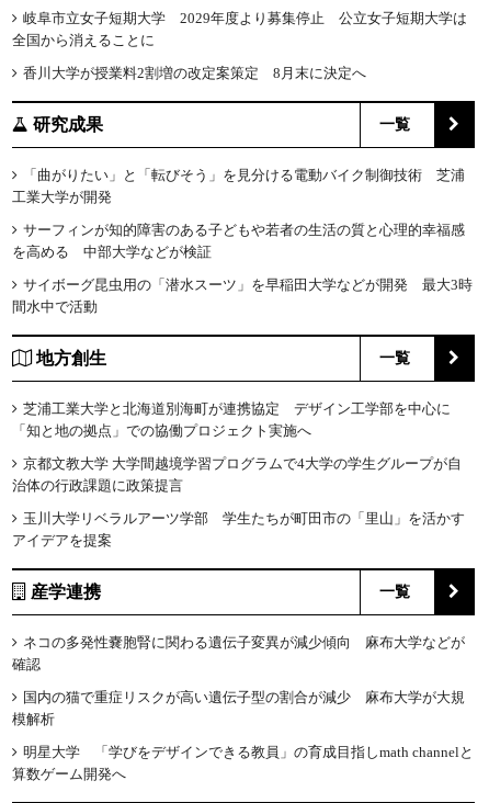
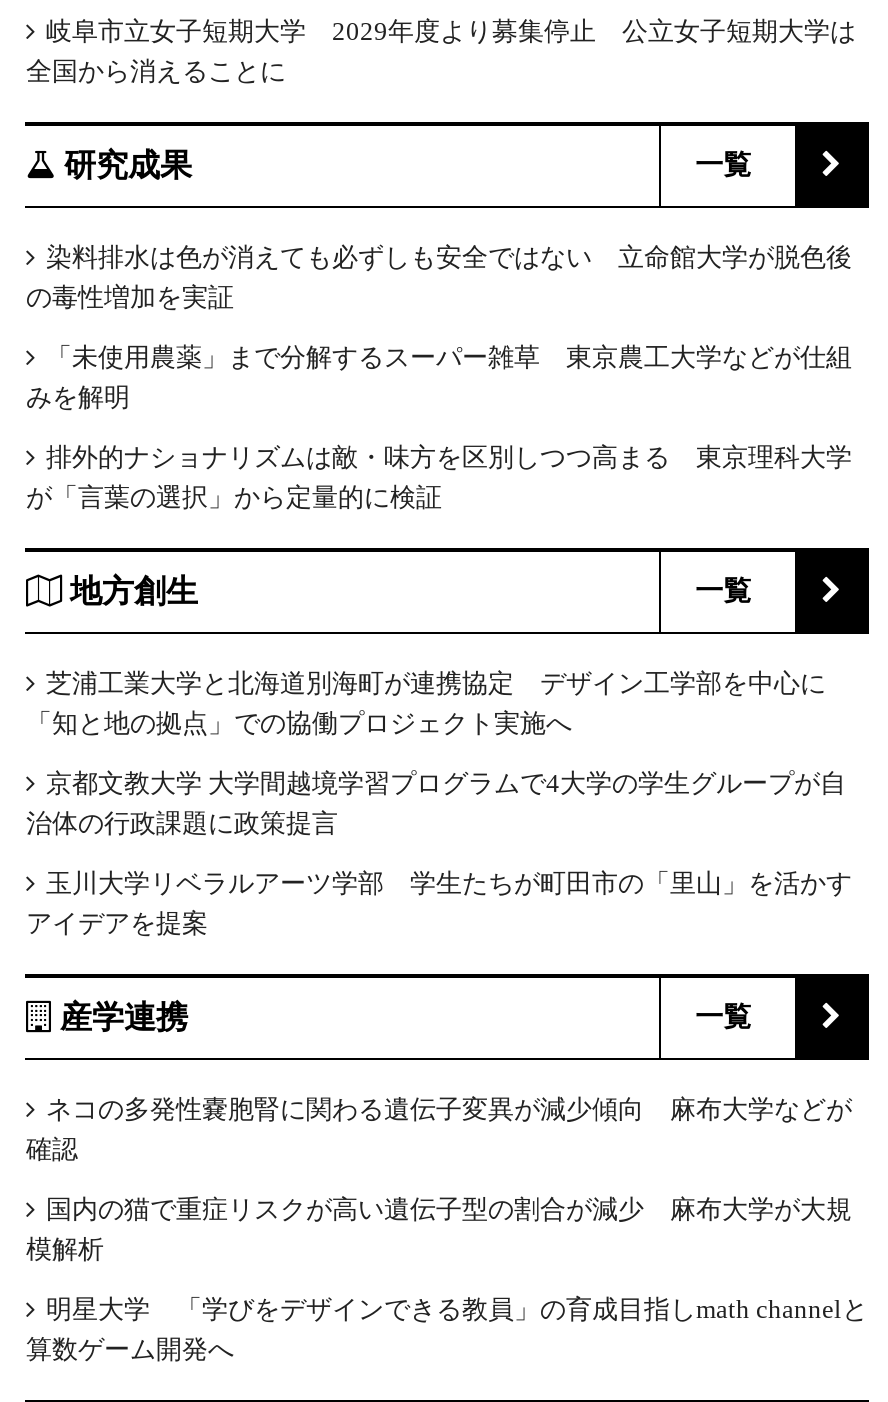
[23,65,367,81] 香川大学が授業料2割増の改定案策定 8月末に決定へ -> none
[12,167,465,205] 「曲がりたい」と「転びそう」を見分ける電動バイク制御技術 芝浦 | 工業大学が開発 -> [26,242,852,312] 染料排水は色が消えても必ずしも安全ではない 立命館大学が脱色後 | の毒性増加を実証
[12,222,465,260] サーフィンが知的障害のある子どもや若者の生活の質と心理的幸福感 | を高める 中部大学などが検証 -> [26,342,852,412] 「未使用農薬」まで分解するスーパー雑草 東京農工大学などが仕組 | みを解明
[12,277,473,315] サイボーグ昆虫用の「潜水スーツ」を早稲田大学などが開発 最大3時 | 間水中で活動 -> [26,442,852,512] 排外的ナショナリズムは敵・味方を区別しつつ高まる 東京理科大学 | が「言葉の選択」から定量的に検証

